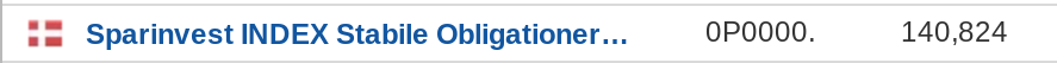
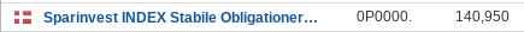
[901,15,1008,49] 140,824 -> [455,8,510,25] 140,950

